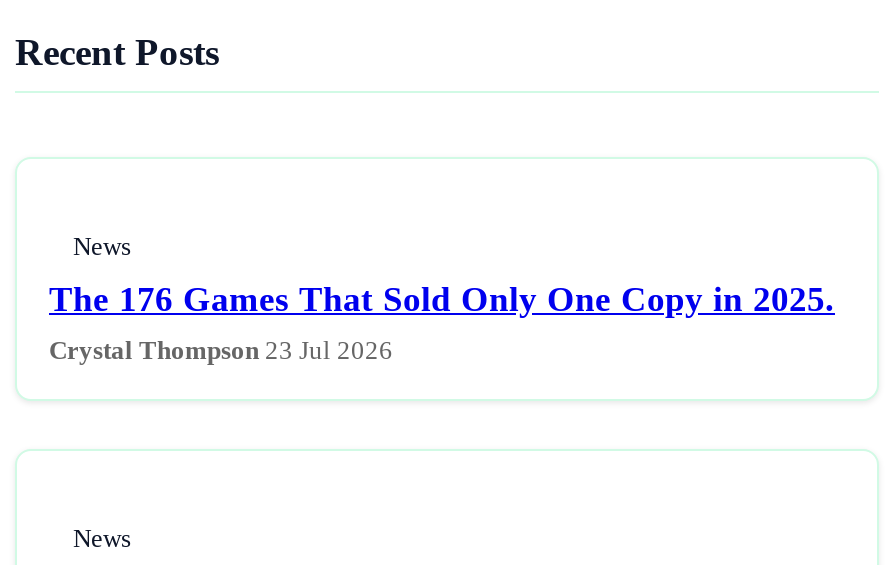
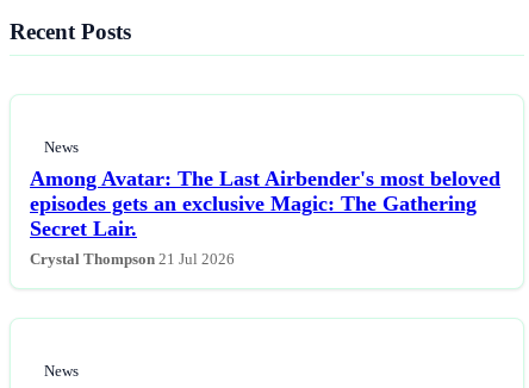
[49,279,835,365] The 176 Games That Sold Only One Copy in 2025. | Crystal Thompson 23 Jul 2026 -> [30,167,500,268] Among Avatar: The Last Airbender's most beloved | episodes gets an exclusive Magic: The Gathering | Secret Lair. | Crystal Thompson 21 Jul 2026

